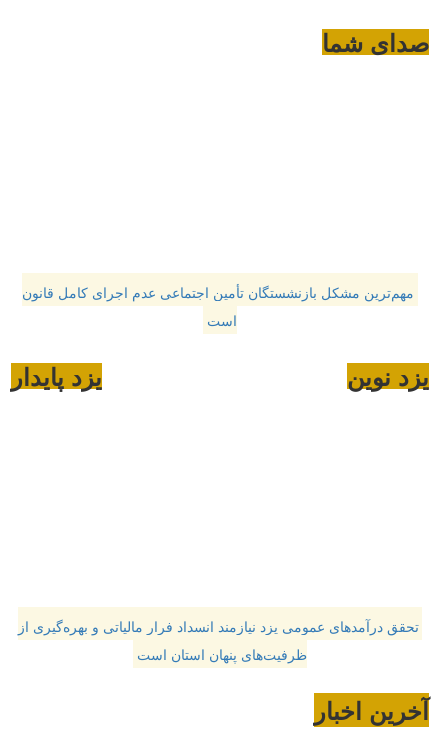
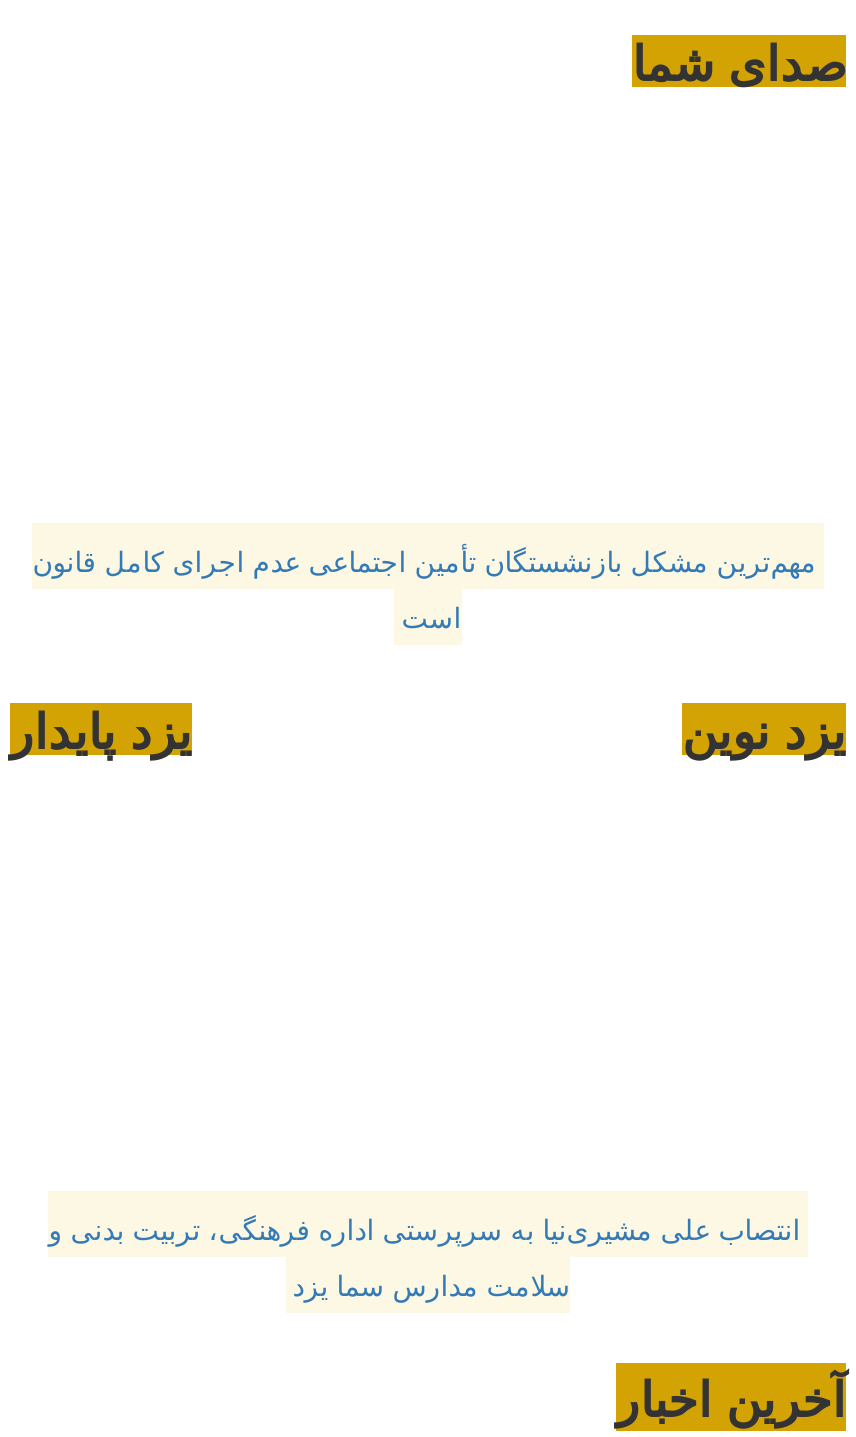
[18,615,419,663] تحقق درآمدهای عمومی یزد نیازمند انسداد فرار مالیاتی و بهره‌گیری از | ظرفیت‌های پنهان استان است -> [48,1208,800,1304] انتصاب علی مشیری‌نیا به سرپرستی اداره فرهنگی، تربیت بدنی و | سلامت مدارس سما یزد

